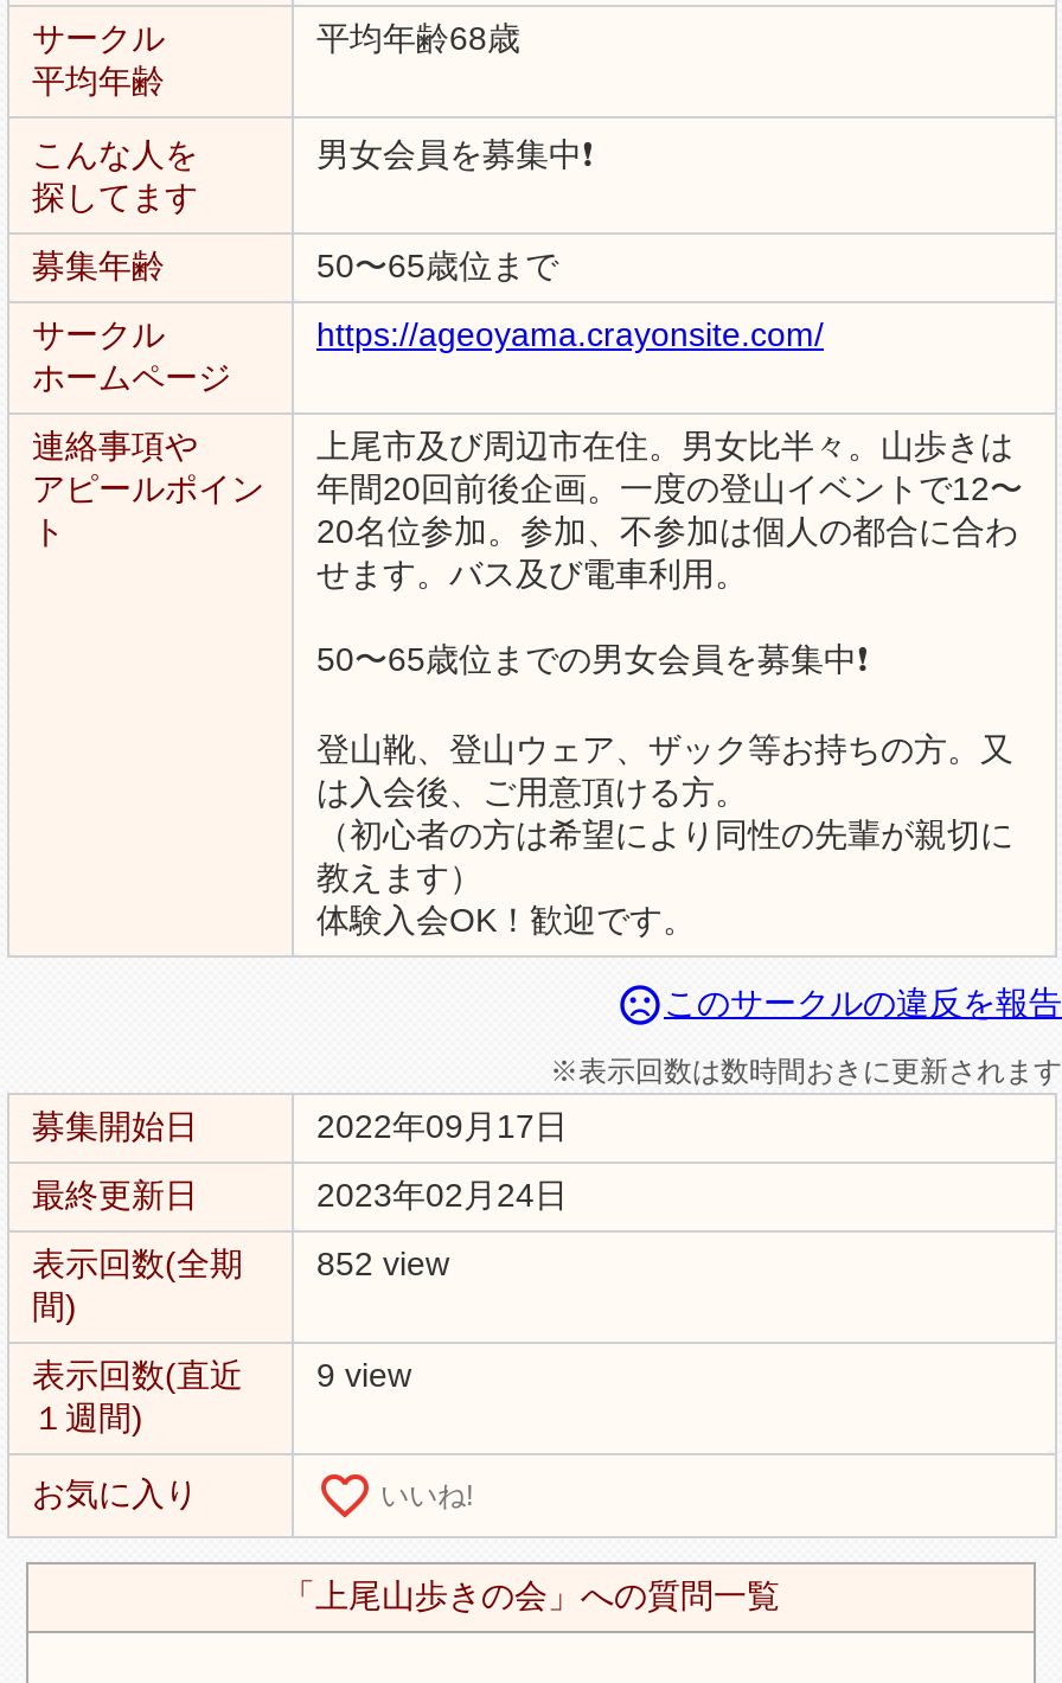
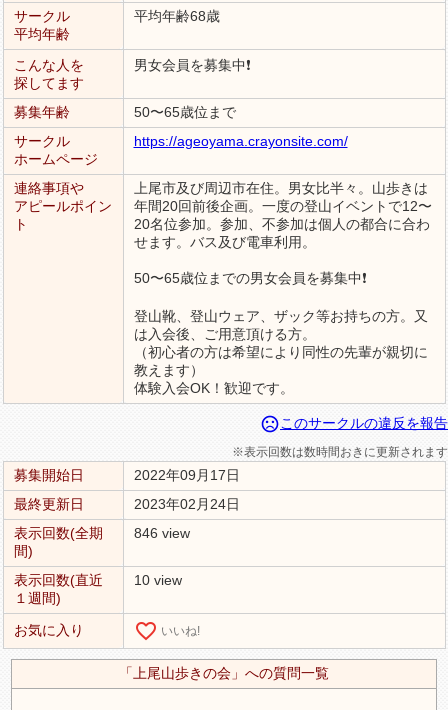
[32,1244,449,1282] 表示回数(全期 852 view -> [13,525,189,541] 表示回数(全期 846 view
[32,1356,411,1394] 表示回数(直近 9 view -> [13,572,181,588] 表示回数(直近 10 view

